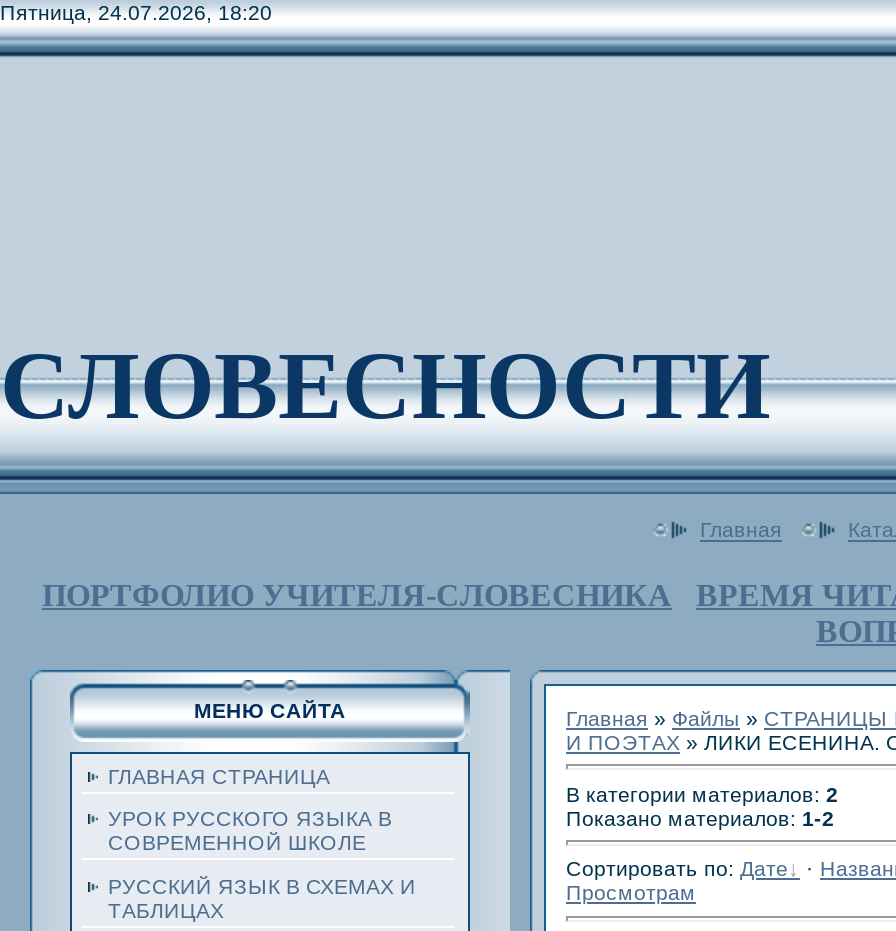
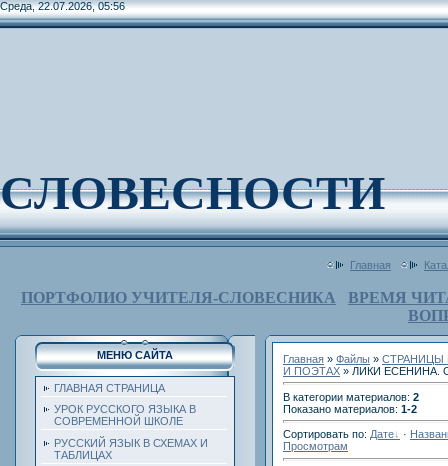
[0,0,272,24] Пятница, 24.07.2026, 18:20 -> [0,0,125,12] Среда, 22.07.2026, 05:56

